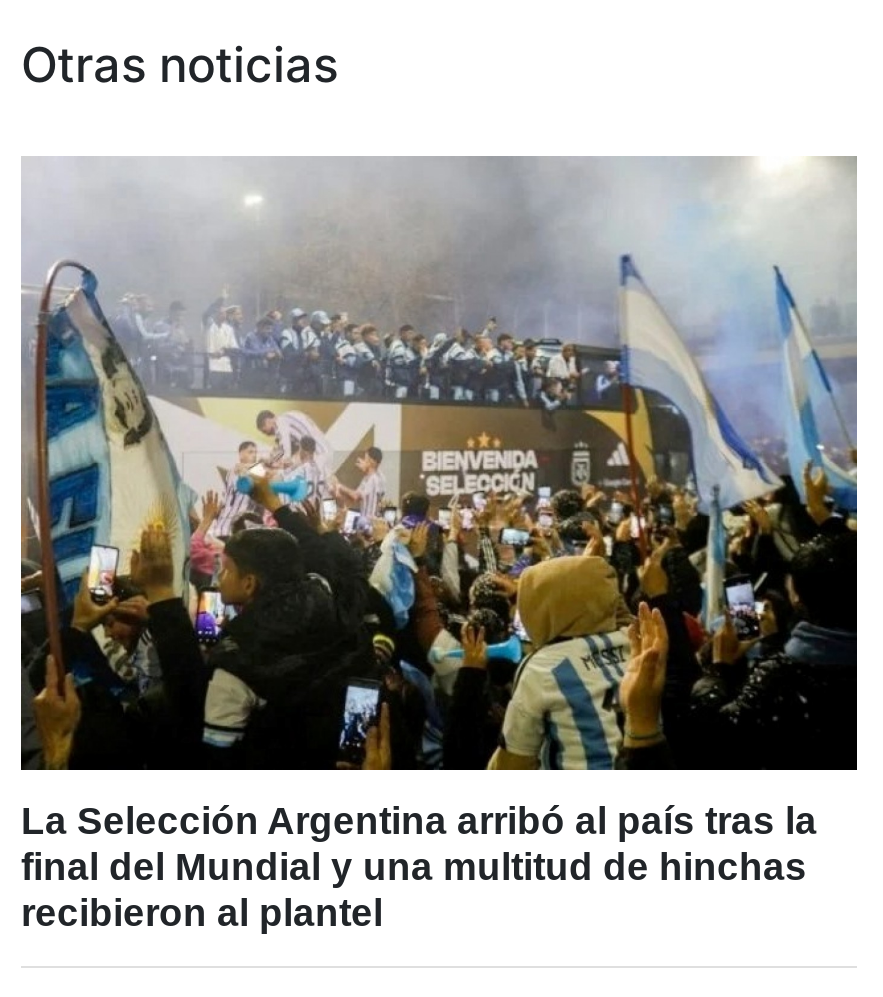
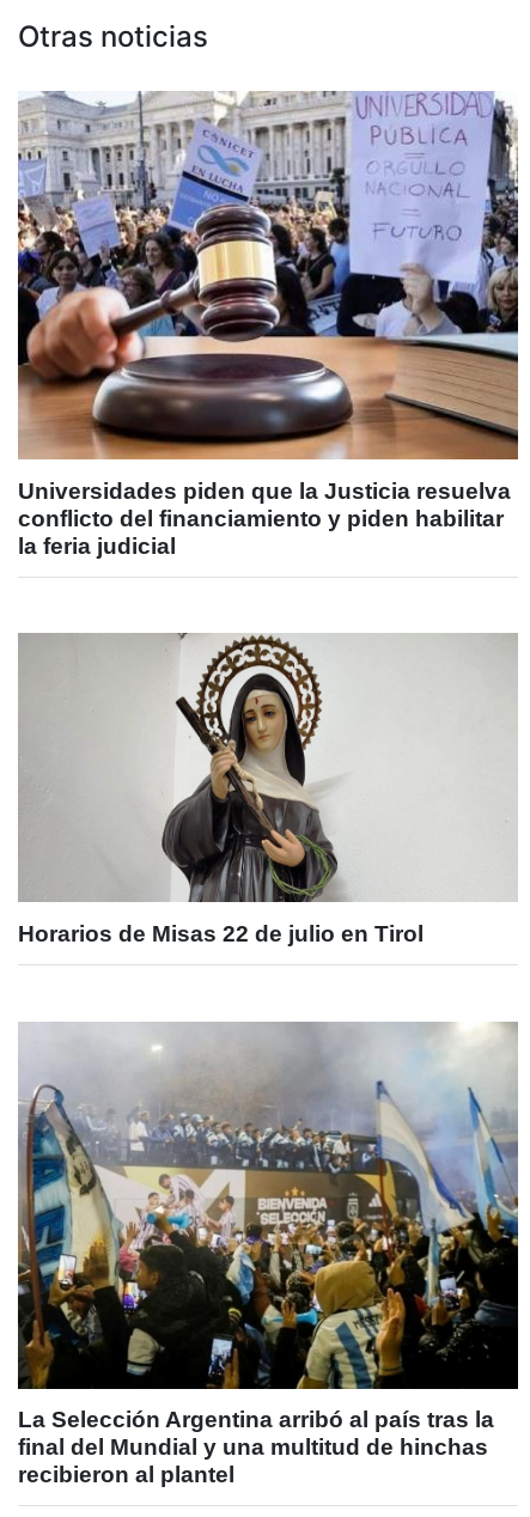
none -> [17,91,519,558] [image] | Universidades piden que la Justicia resuelva | conflicto del financiamiento y piden habilitar | la feria judicial
none -> [18,632,518,946] [image] | Horarios de Misas 22 de julio en Tirol

